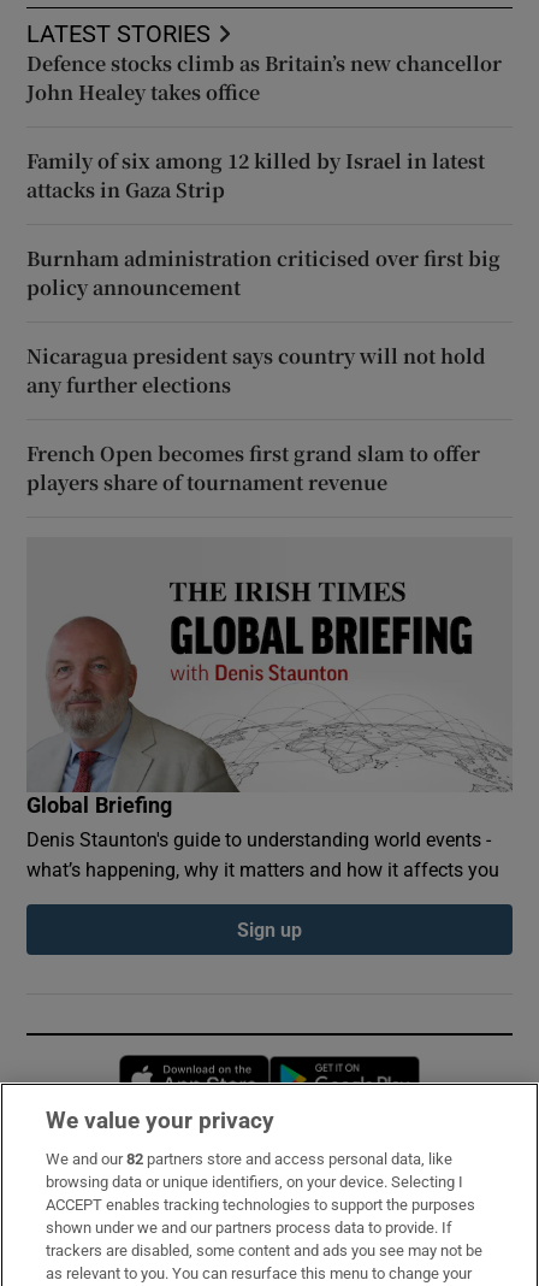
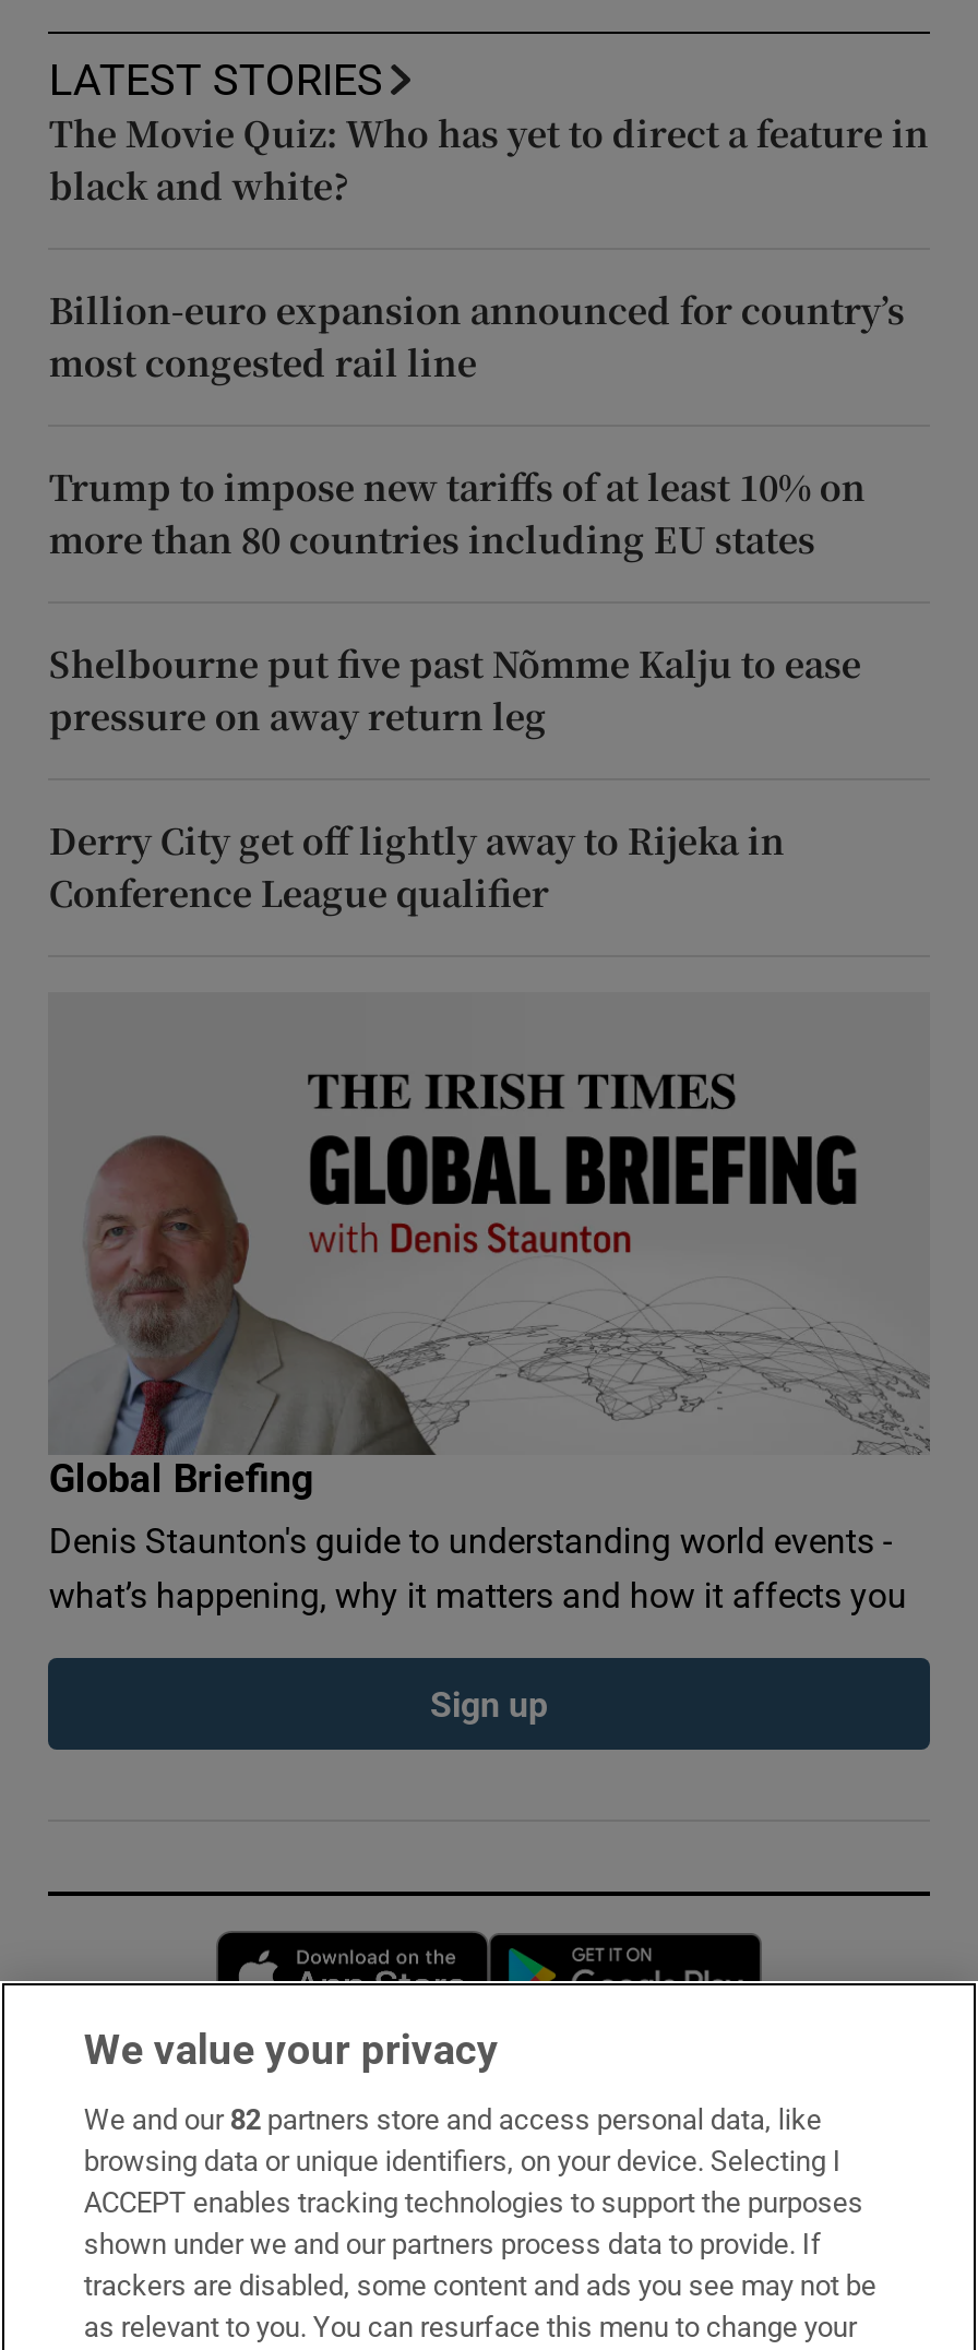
[27,49,502,106] Defence stocks climb as Britain’s new chancellor | John Healey takes office -> [49,108,929,210] The Movie Quiz: Who has yet to direct a feature in | black and white?
[27,147,485,203] Family of six among 12 killed by Israel in latest | attacks in Gaza Strip -> [49,285,905,387] Billion-euro expansion announced for country’s | most congested rail line
[27,244,501,301] Burnham administration criticised over first big | policy announcement -> [49,461,865,564] Trump to impose new tariffs of at least 10% on | more than 80 countries including EU states
[27,342,487,398] Nicaragua president says country will not hold | any further elections -> [49,638,861,741] Shelbourne put five past Nõmme Kalju to ease | pressure on away return leg
[27,439,481,496] French Open becomes first grand slam to offer | players share of tournament revenue -> [49,815,785,918] Derry City get off lightly away to Rijeka in | Conference League qualifier

